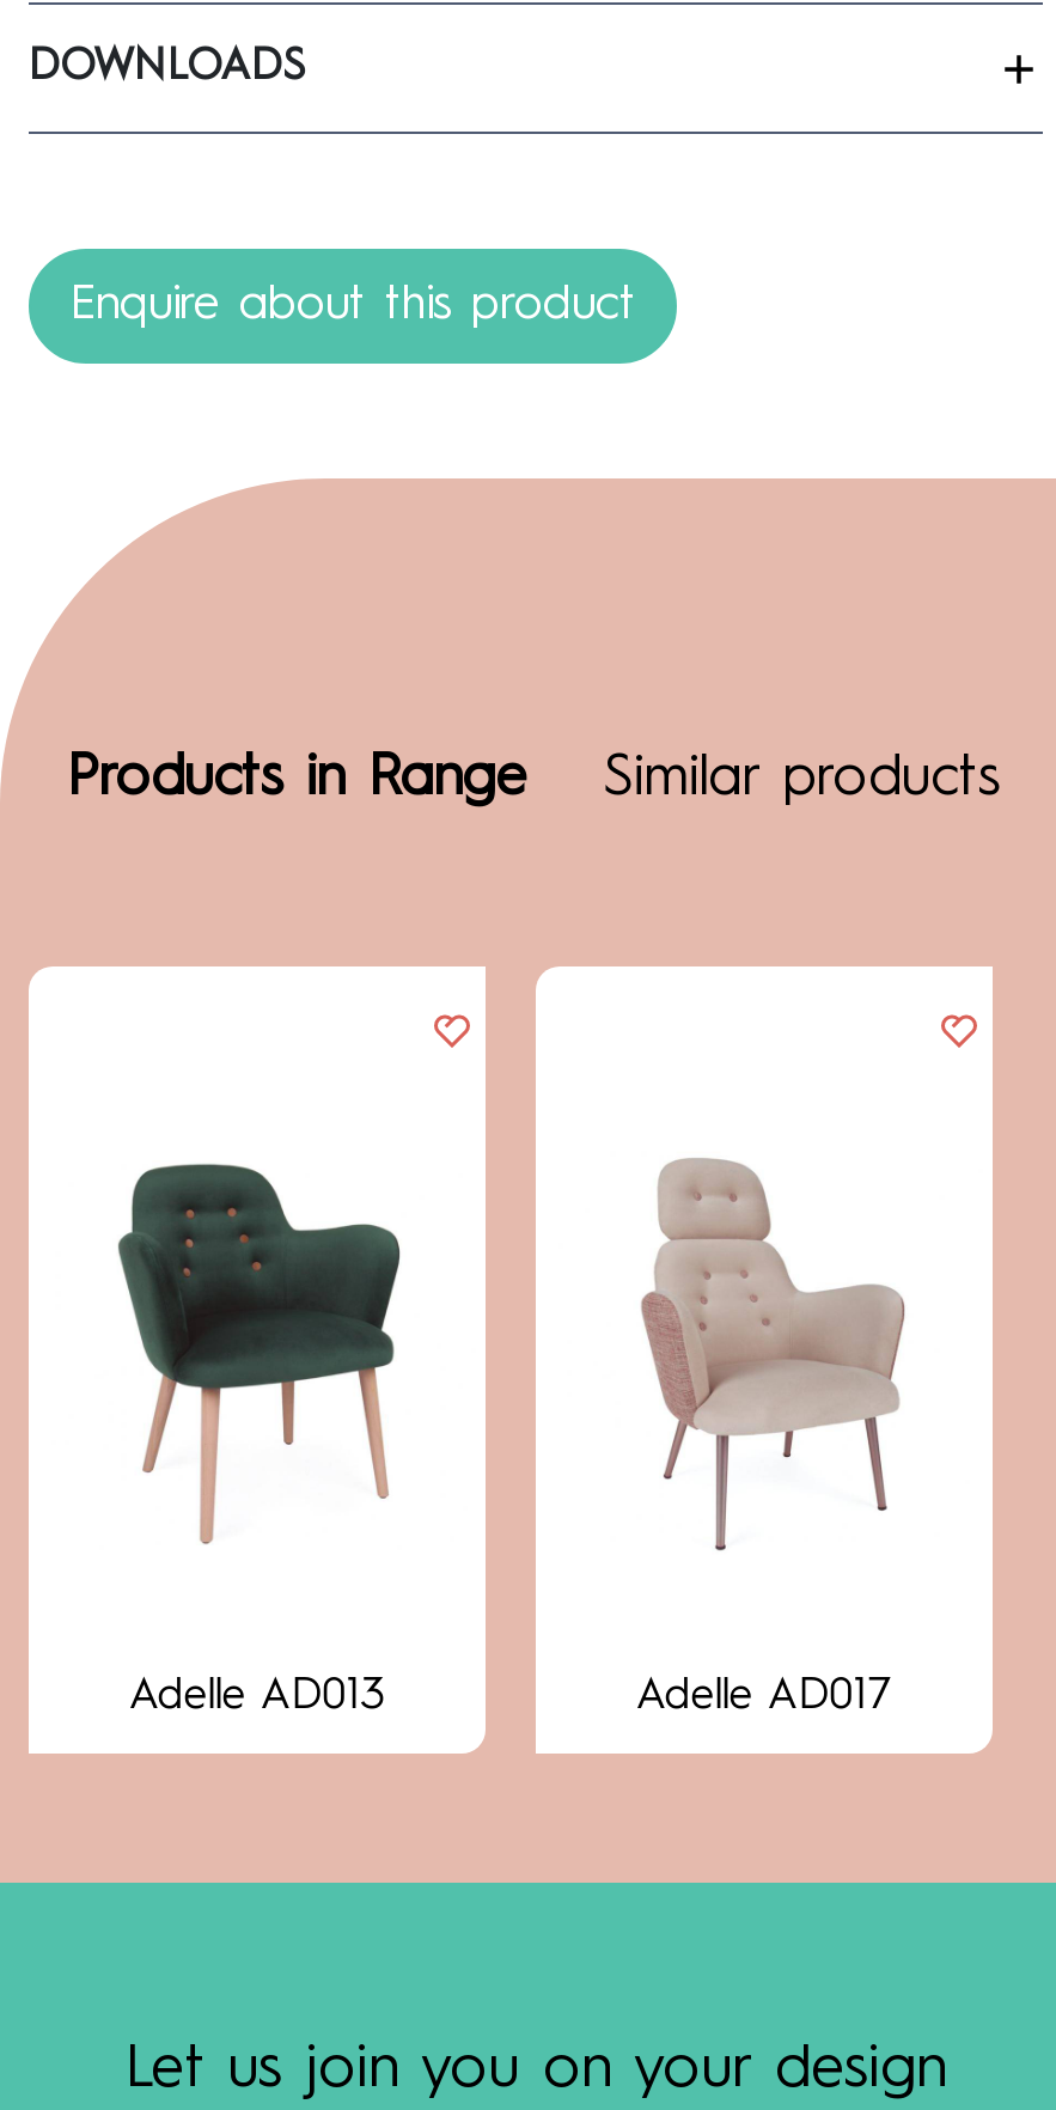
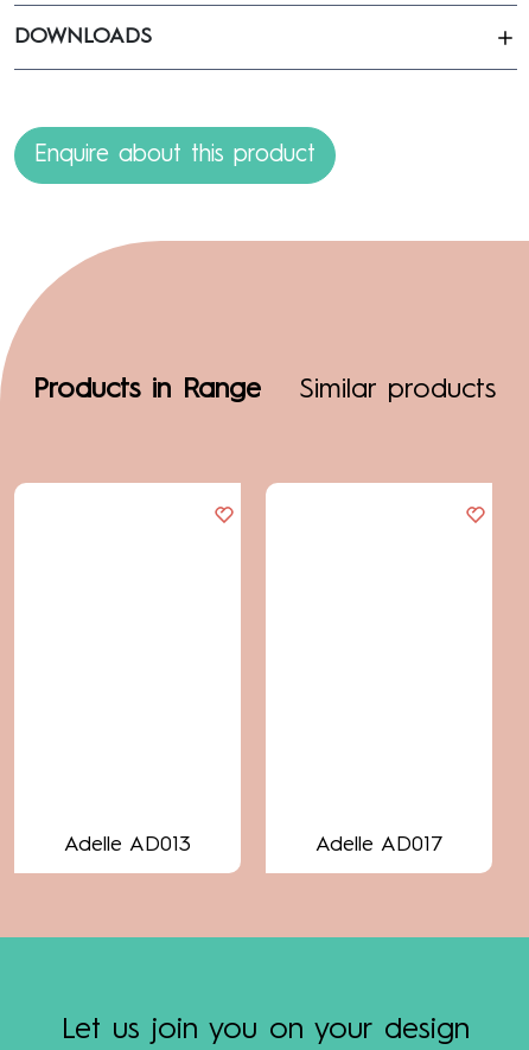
[115,1163,402,1545] [image] -> none
[639,1158,907,1553] [image] -> none

